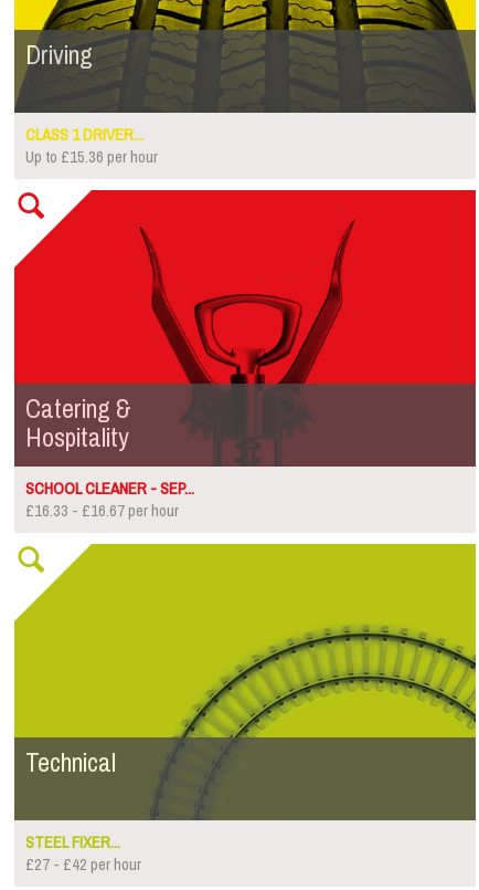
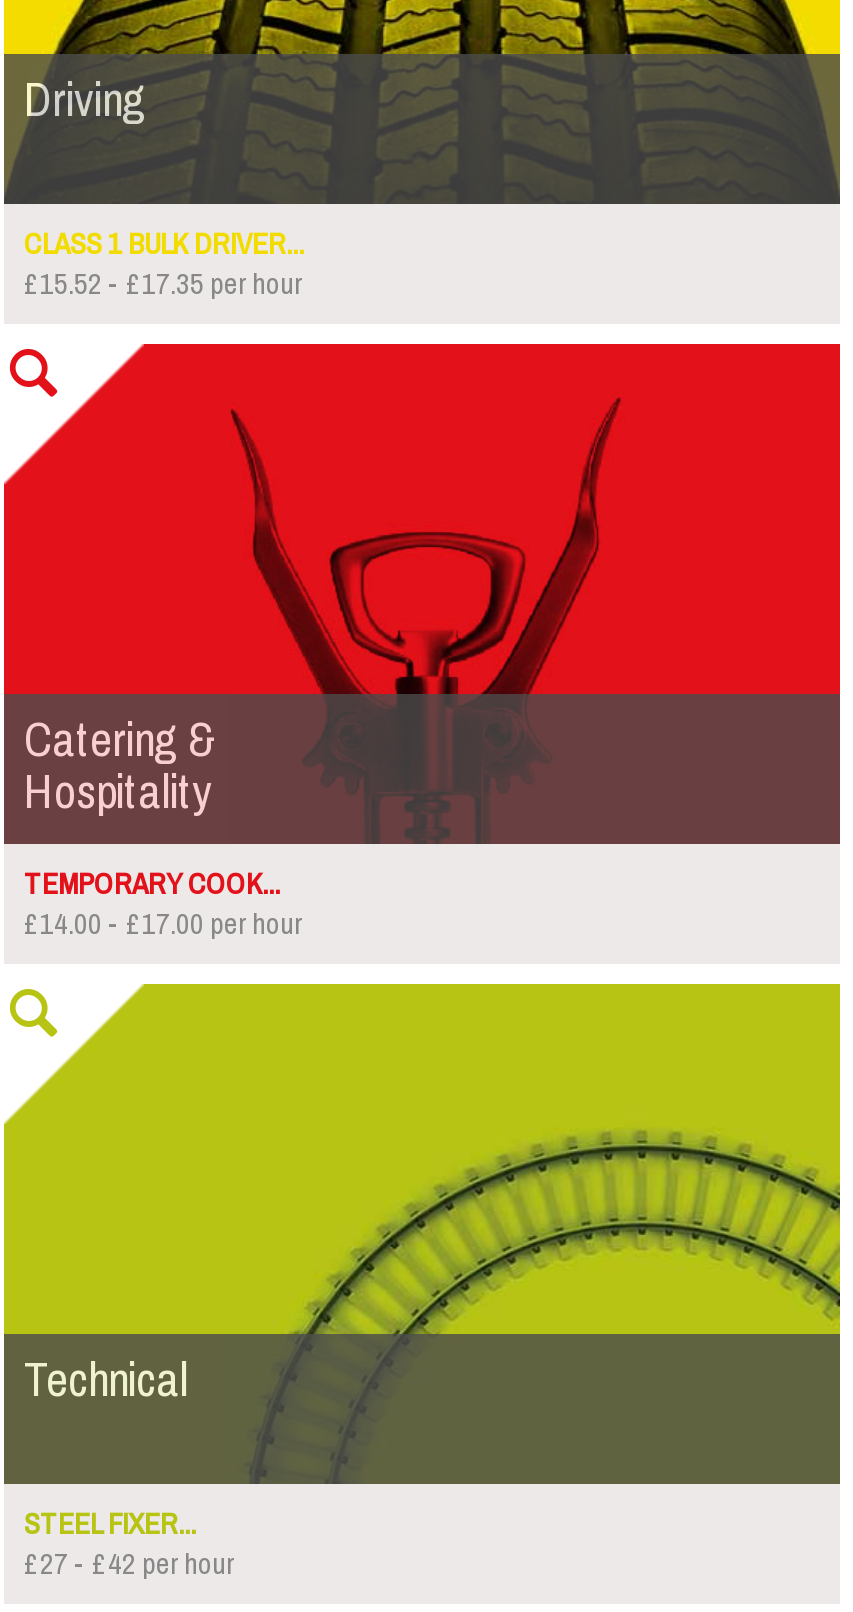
[25,119,158,172] CLASS 1 DRIVER... | Up to £15.36 per hour -> [24,216,304,312] CLASS 1 BULK DRIVER... | £15.52 - £17.35 per hour
[25,473,194,526] SCHOOL CLEANER - SEP... | £16.33 - £16.67 per hour -> [24,856,302,952] TEMPORARY COOK... | £14.00 - £17.00 per hour

